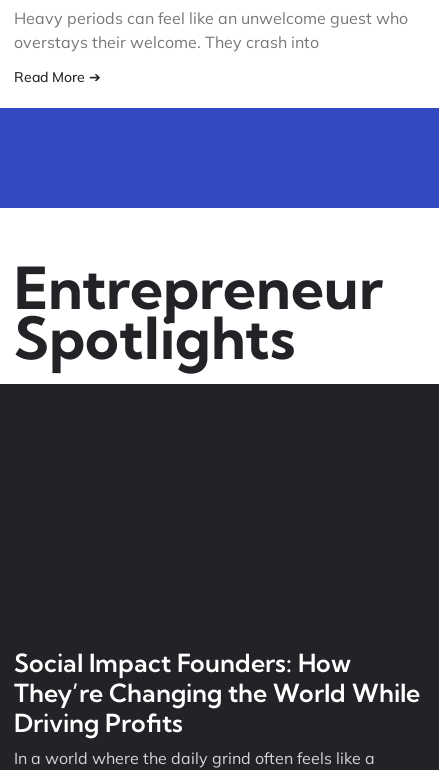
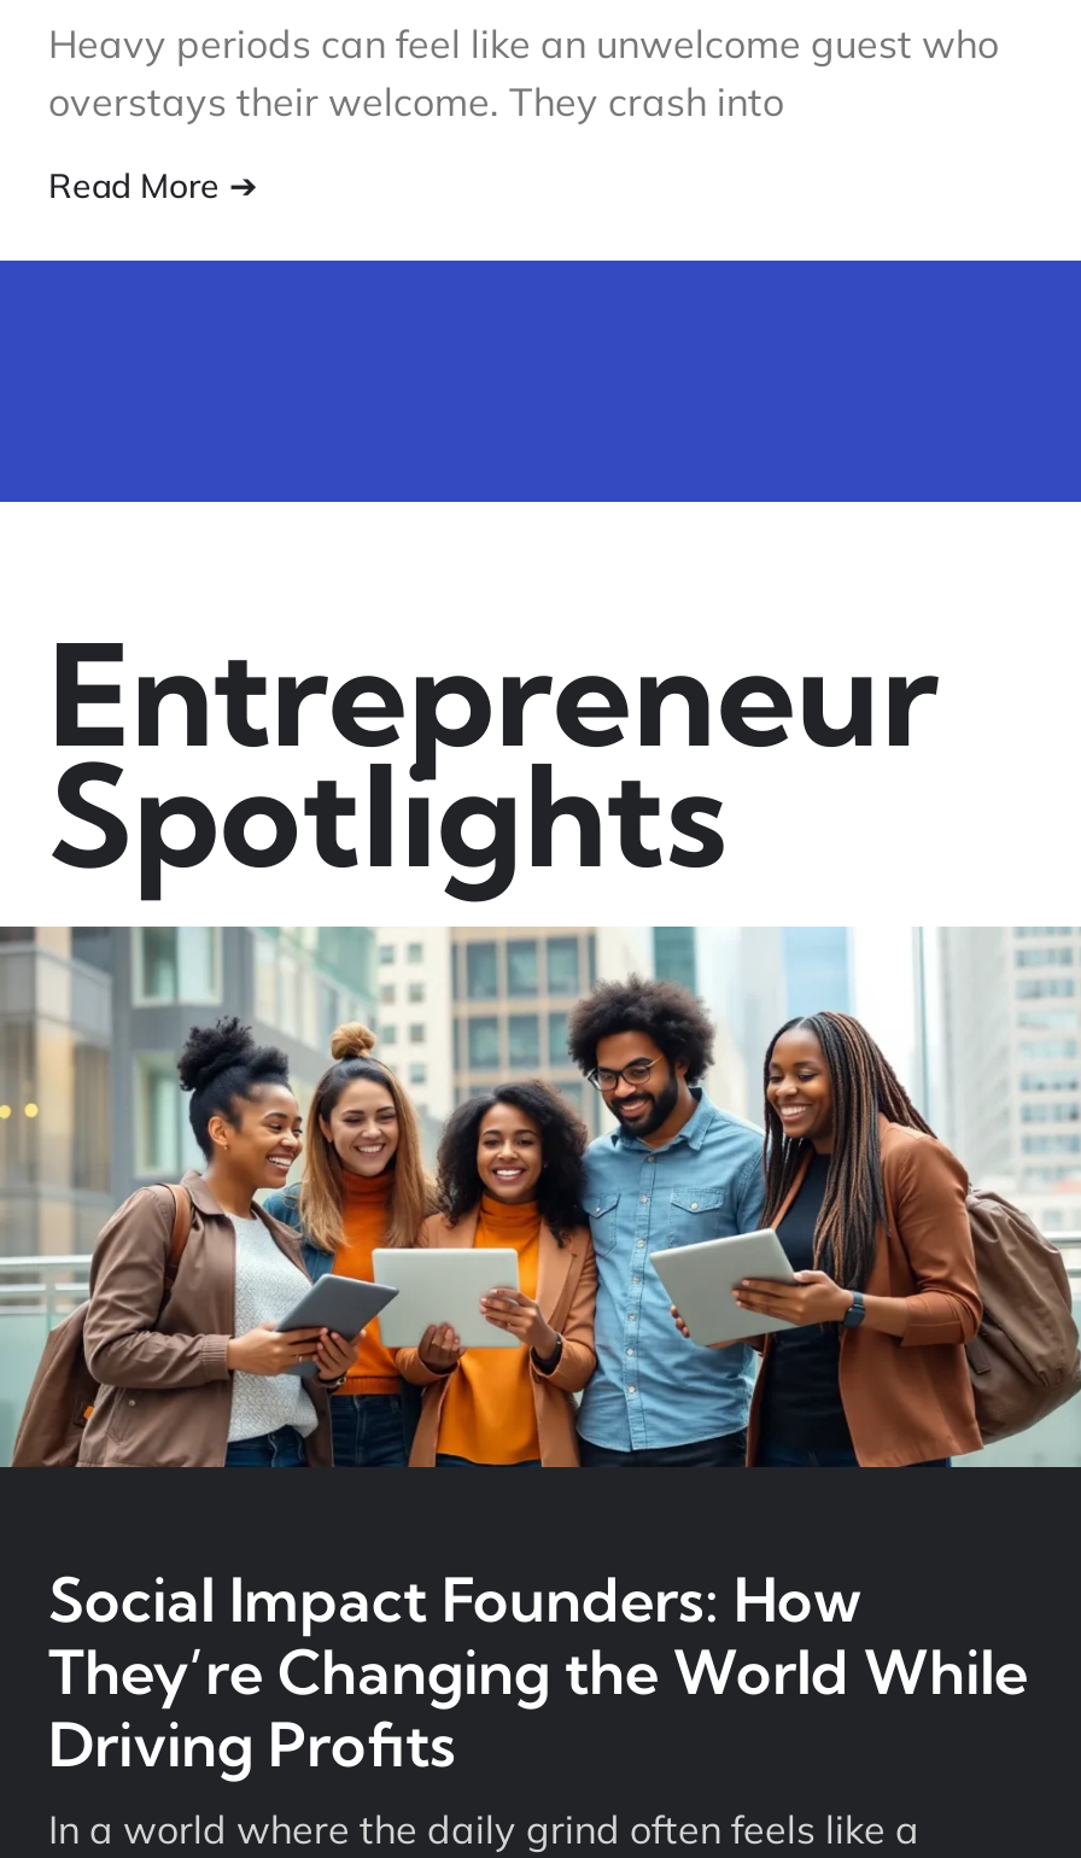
none -> [7,924,1074,1470] [image]

